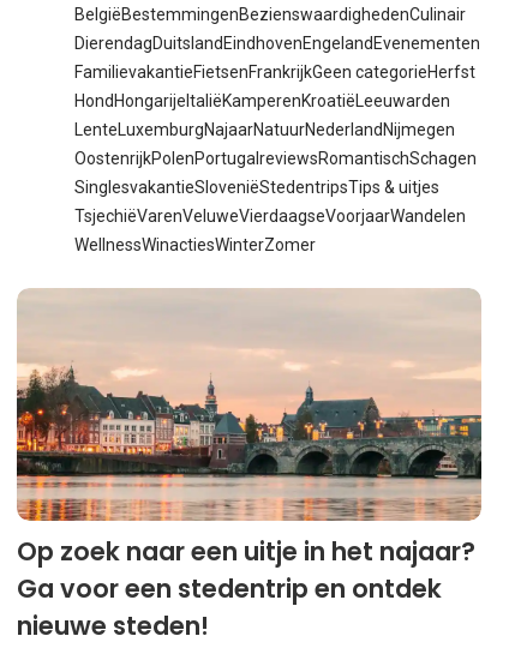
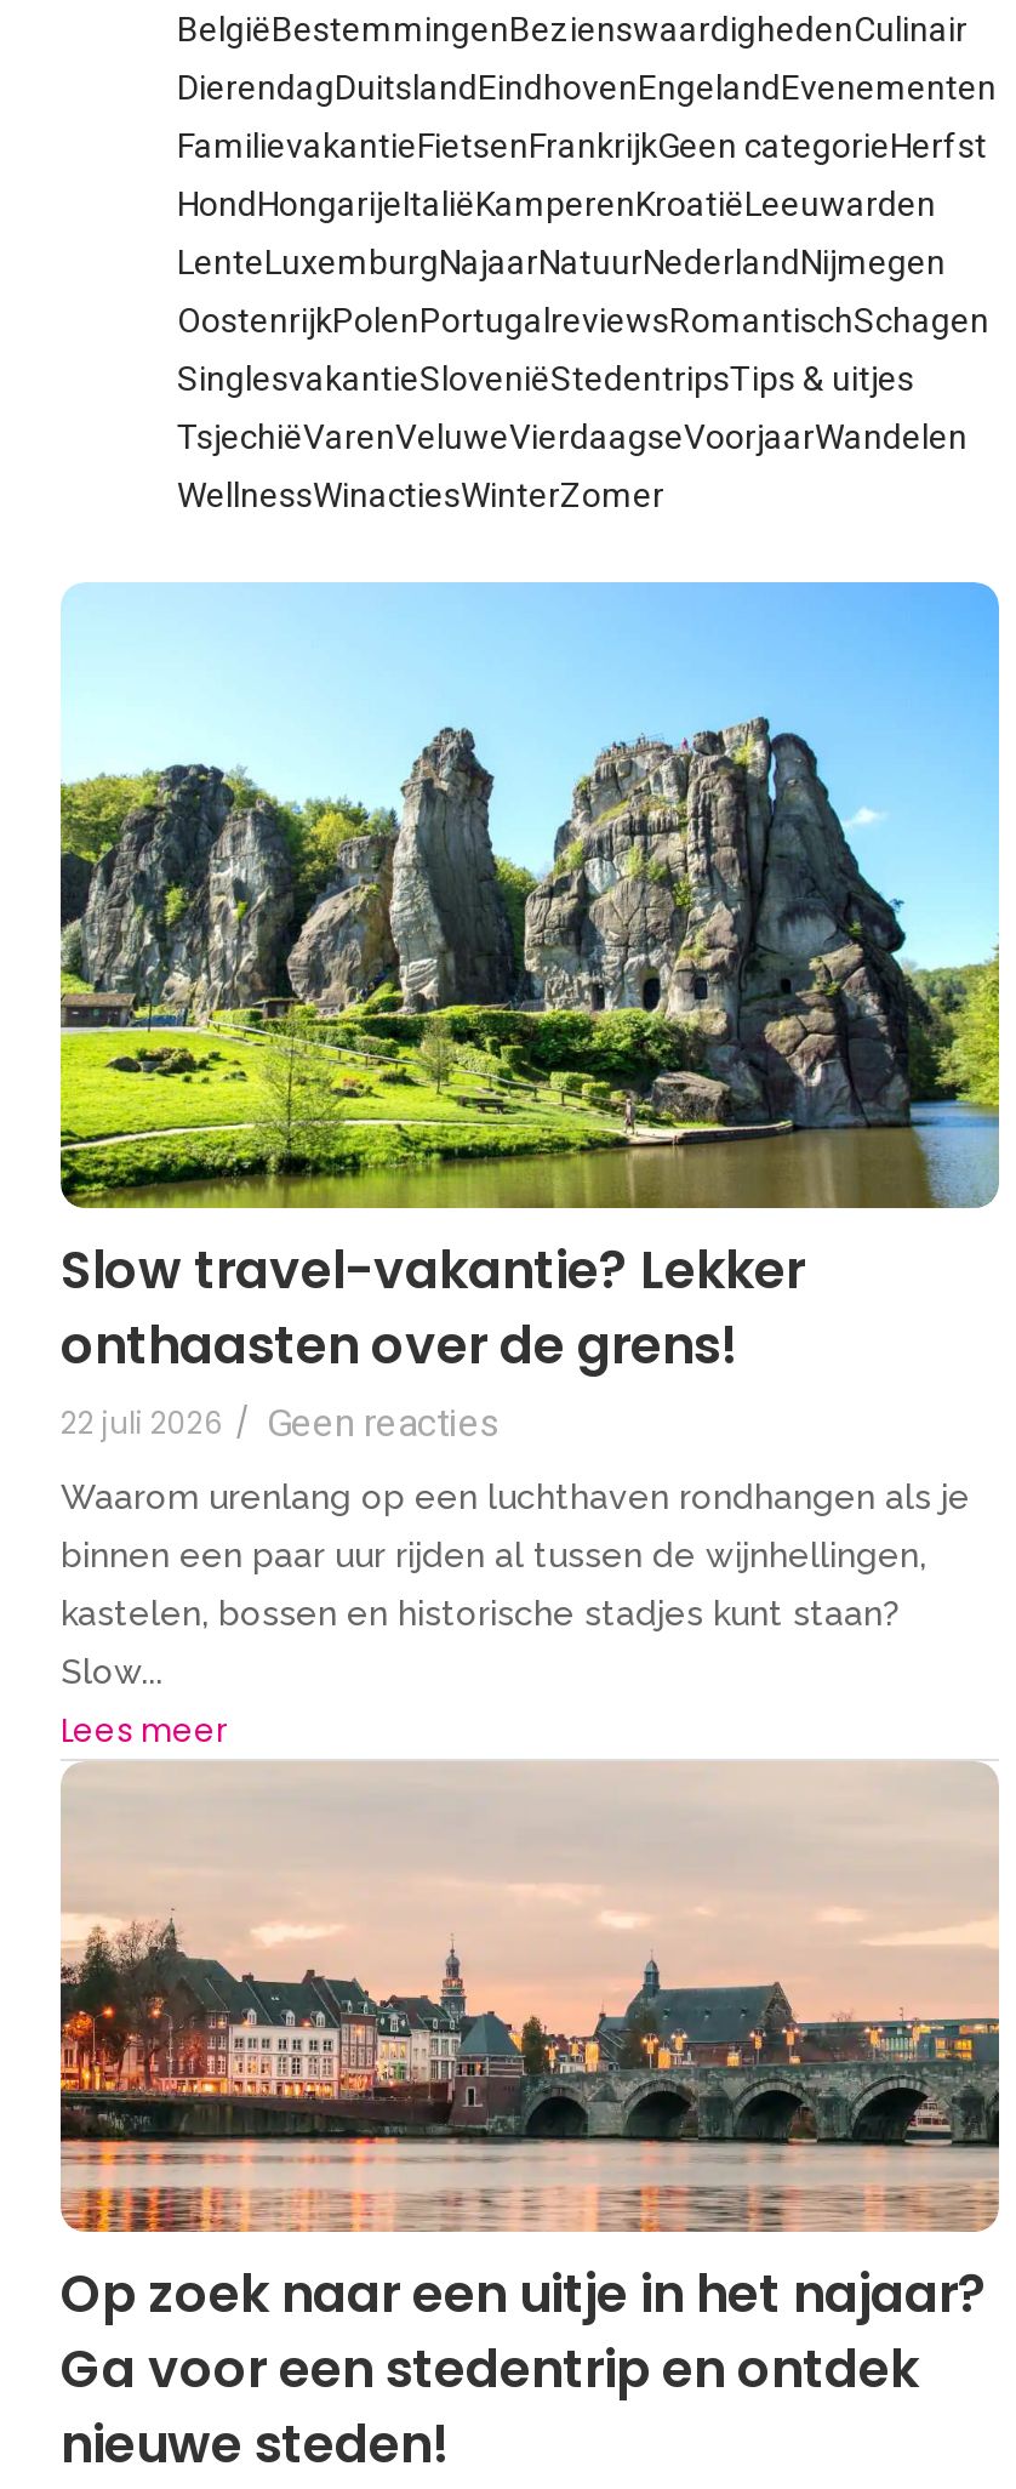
none -> [58,580,1001,1755] [image] | Slow travel-vakantie? Lekker | onthaasten over de grens! | 22 juli 2026 / Geen reacties | Waarom urenlang op een luchthaven rondhangen als je | binnen een paar uur rijden al tussen de wijnhellingen, | kastelen, bossen en historische stadjes kunt staan? | Slow... | Lees meer

